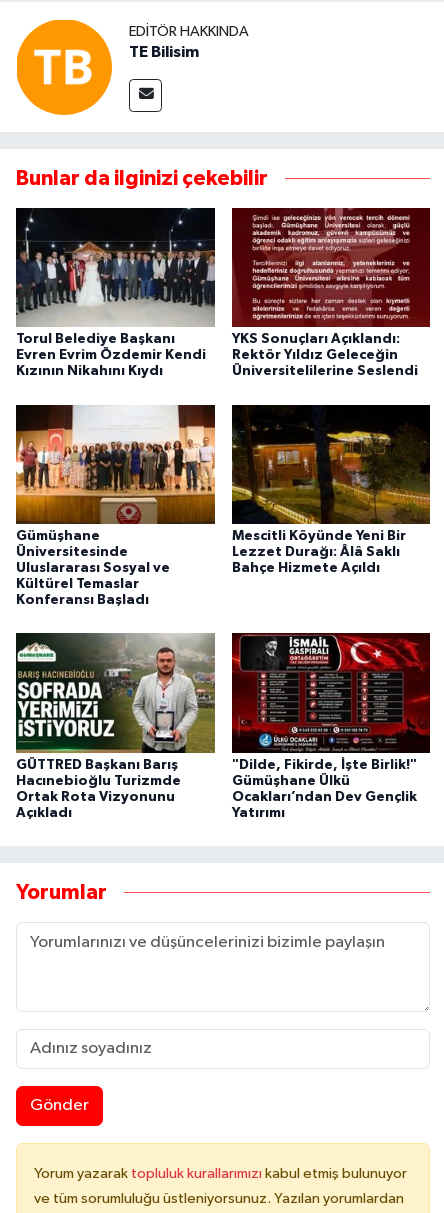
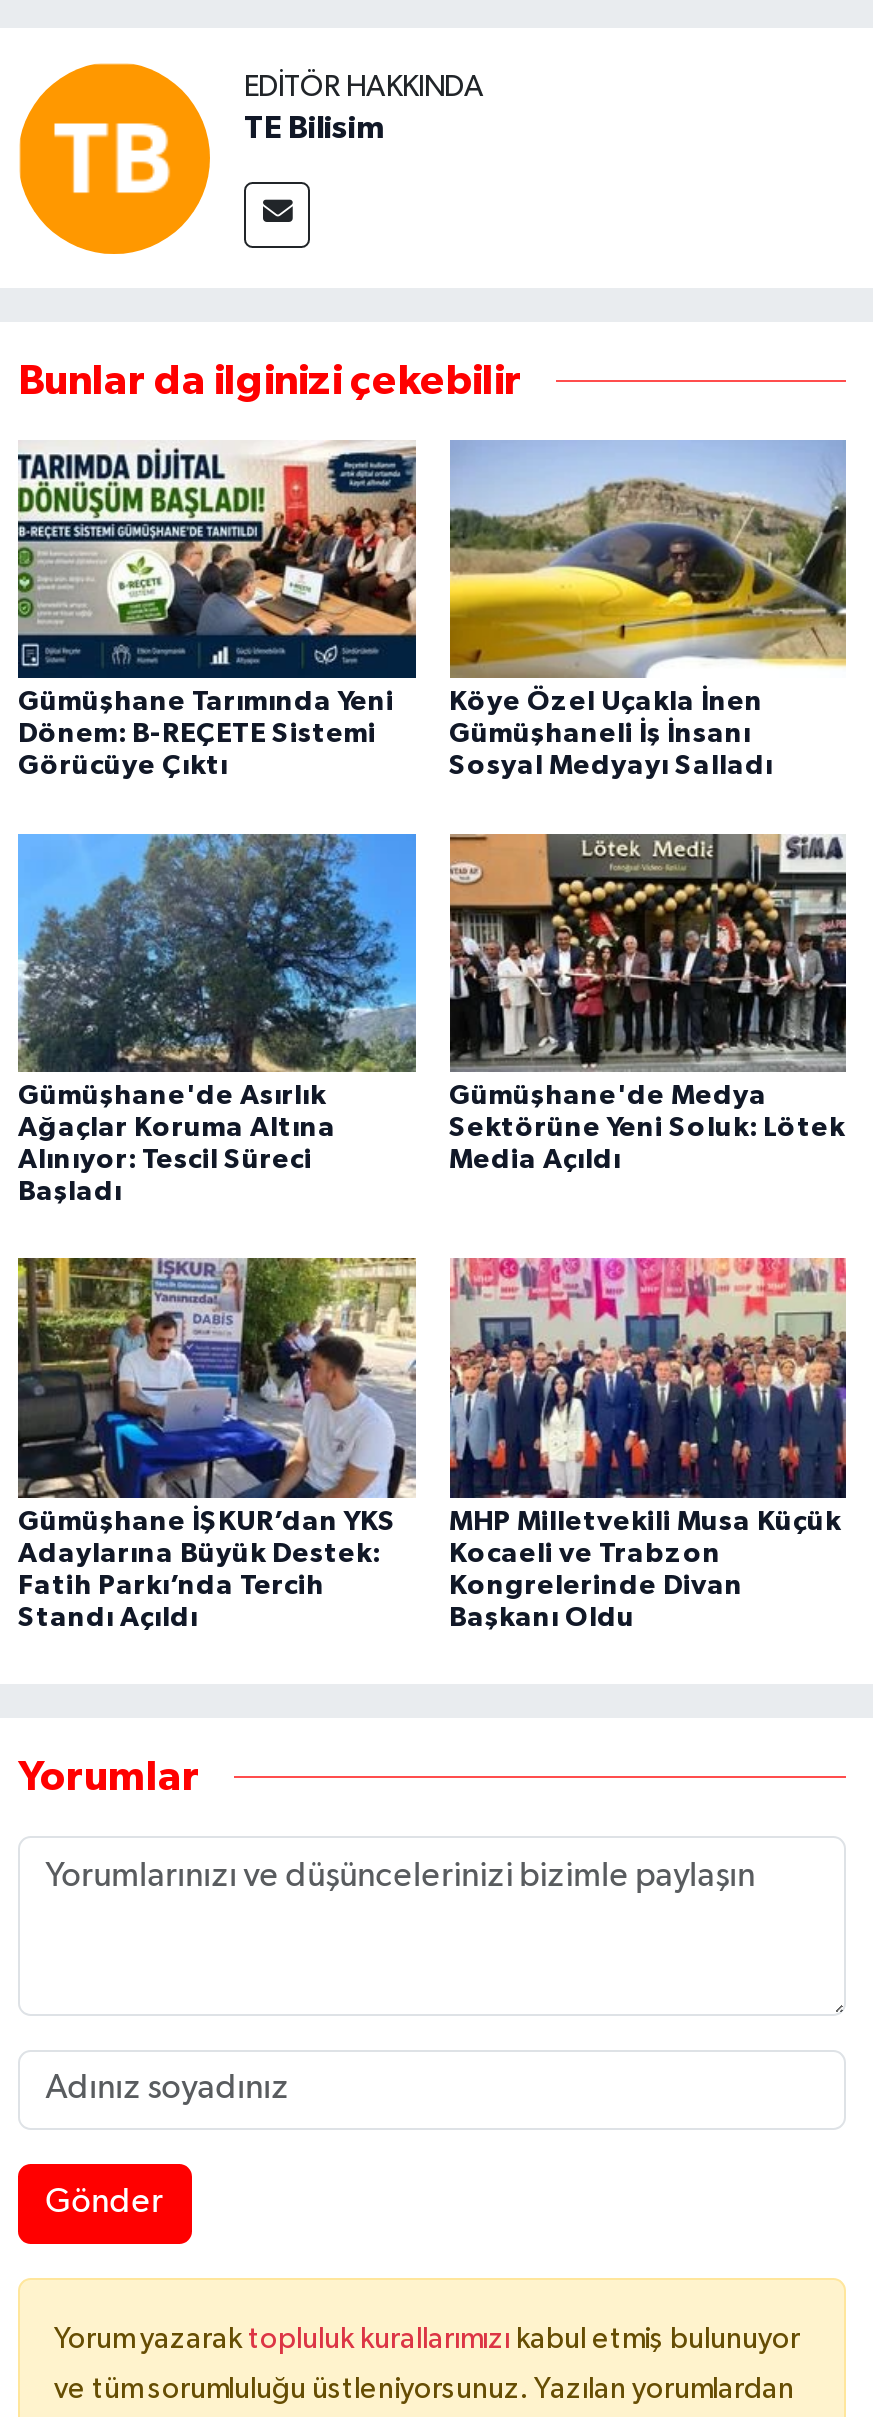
[15,207,216,378] [image] | Torul Belediye Başkanı | Evren Evrim Özdemir Kendi | Kızının Nikahını Kıydı -> [16,440,418,780] [image] | Gümüşhane Tarımında Yeni | Dönem: B-REÇETE Sistemi | Görücüye Çıktı
[231,207,431,378] [image] | YKS Sonuçları Açıklandı: | Rektör Yıldız Geleceğin | Üniversitelilerine Seslendi -> [448,440,848,780] [image] | Köye Özel Uçakla İnen | Gümüşhaneli İş İnsanı | Sosyal Medyayı Salladı
[15,404,216,607] [image] | Gümüşhane | Üniversitesinde | Uluslararası Sosyal ve | Kültürel Temaslar | Konferansı Başladı -> [16,832,418,1206] [image] | Gümüşhane'de Asırlık | Ağaçlar Koruma Altına | Alınıyor: Tescil Süreci | Başladı
[231,404,431,575] [image] | Mescitli Köyünde Yeni Bir | Lezzet Durağı: Âlâ Saklı | Bahçe Hizmete Açıldı -> [448,832,848,1174] [image] | Gümüşhane'de Medya | Sektörüne Yeni Soluk: Lötek | Media Açıldı
[15,632,216,820] [image] | GÜTTRED Başkanı Barış | Hacınebioğlu Turizmde | Ortak Rota Vizyonunu | Açıkladı -> [16,1256,416,1632] [image] | Gümüşhane İŞKUR’dan YKS | Adaylarına Büyük Destek: | Fatih Parkı’nda Tercih | Standı Açıldı
[231,632,431,820] [image] | "Dilde, Fikirde, İşte Birlik!" | Gümüşhane Ülkü | Ocakları’ndan Dev Gençlik | Yatırımı -> [448,1256,848,1632] [image] | MHP Milletvekili Musa Küçük | Kocaeli ve Trabzon | Kongrelerinde Divan | Başkanı Oldu

